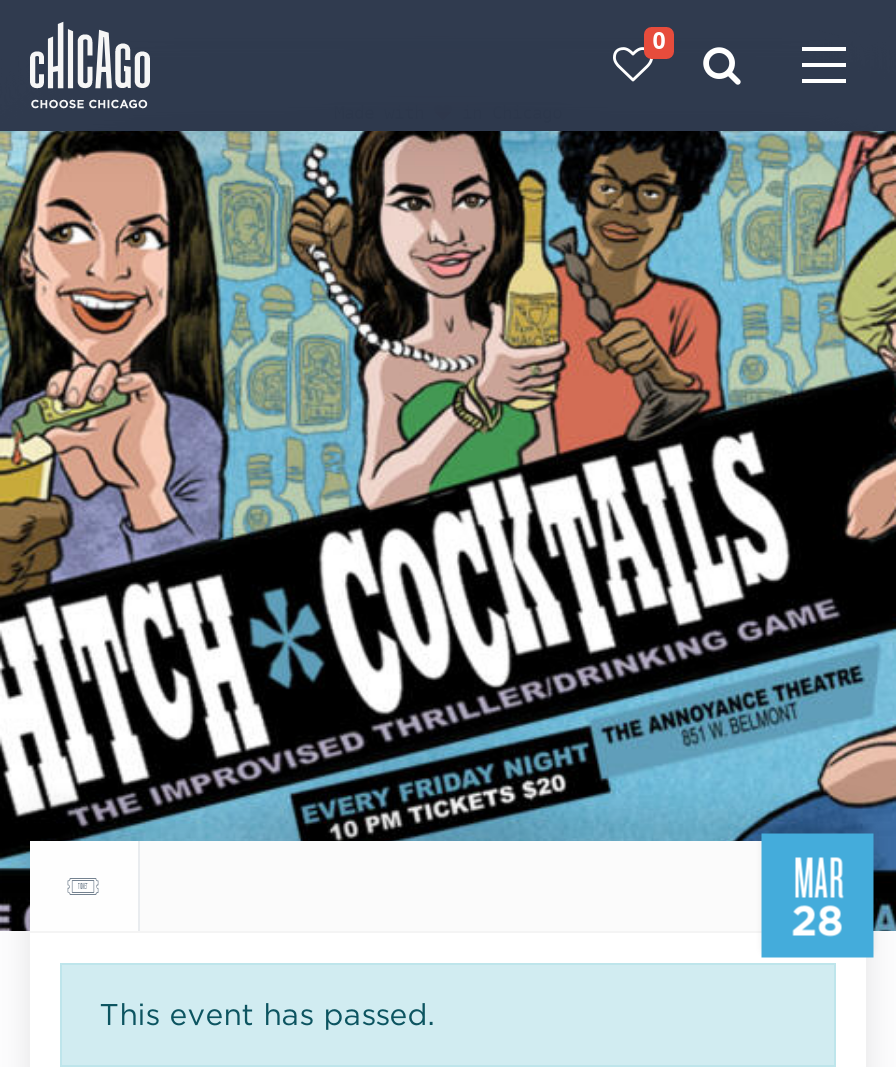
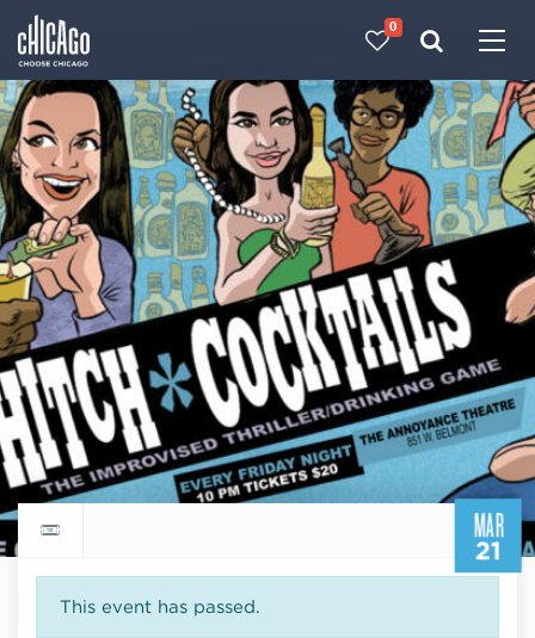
[791,896,843,946] 28 -> [475,536,501,566] 21

